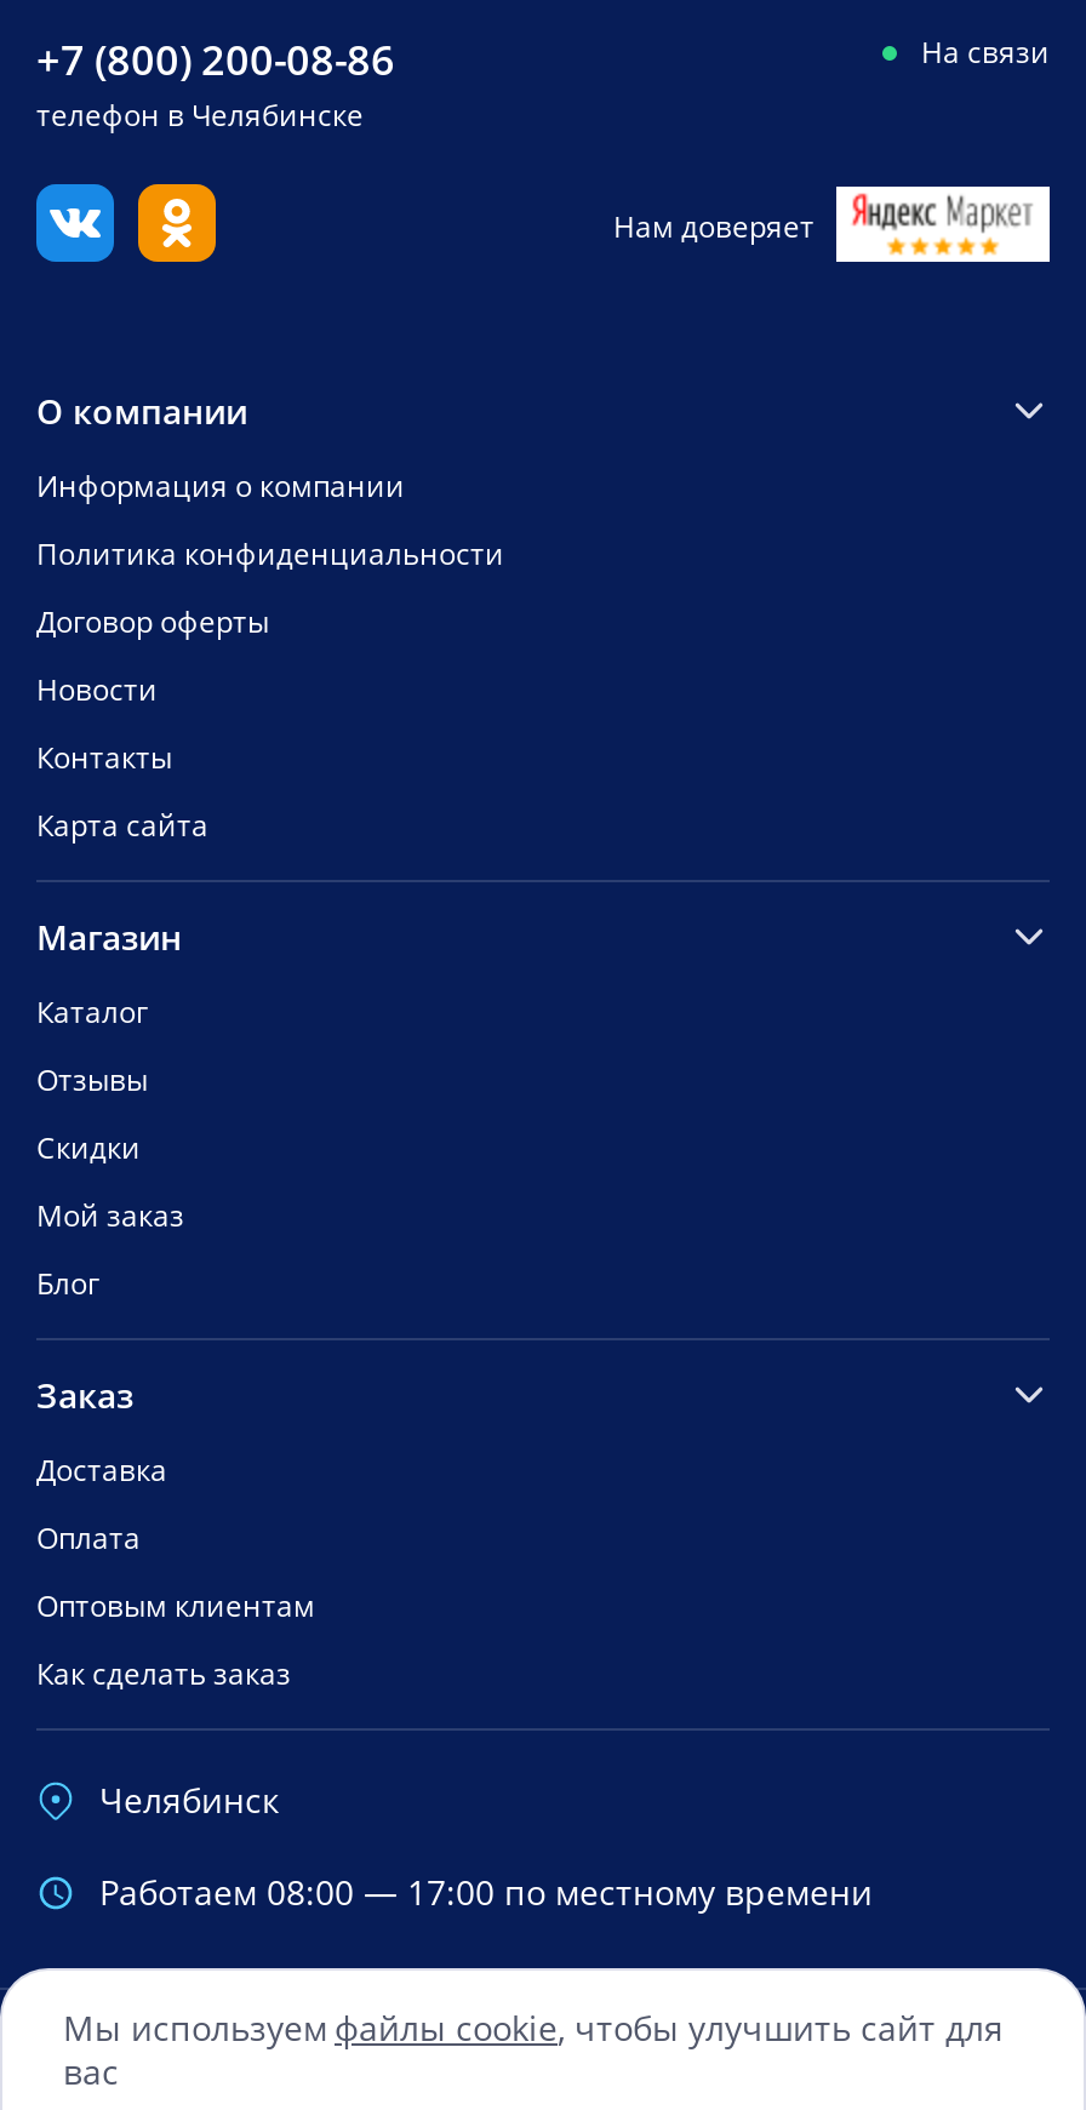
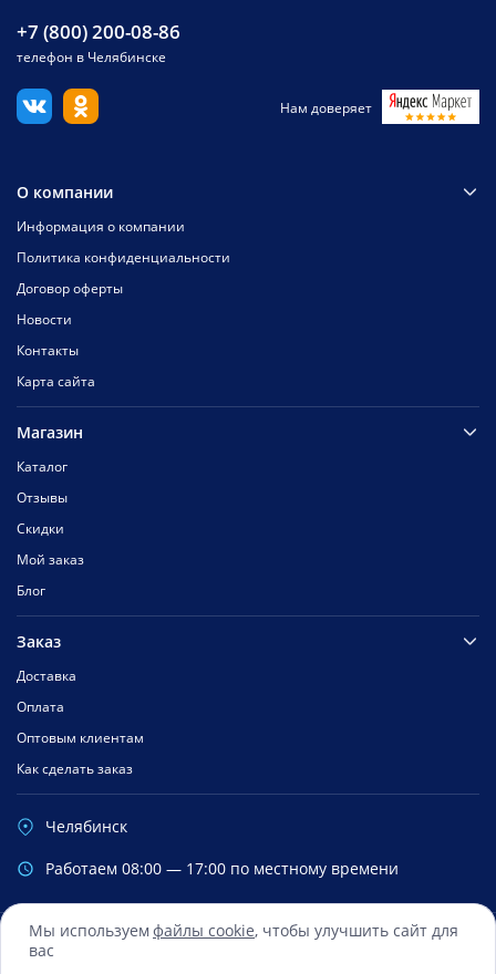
[921,33,1050,74] На связи -> none

